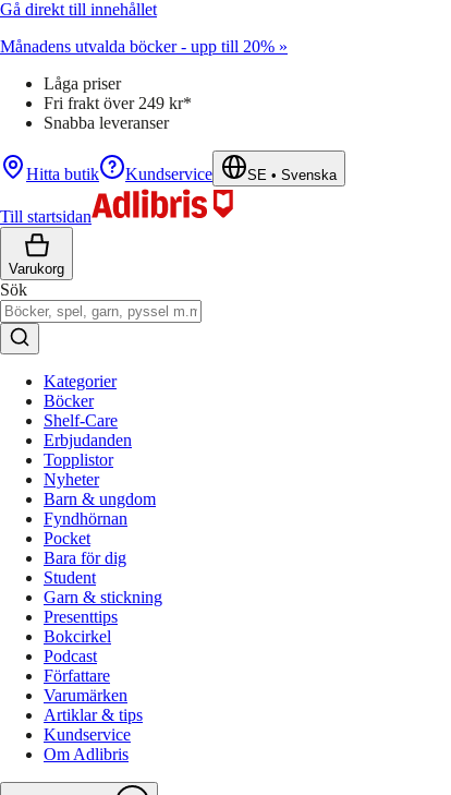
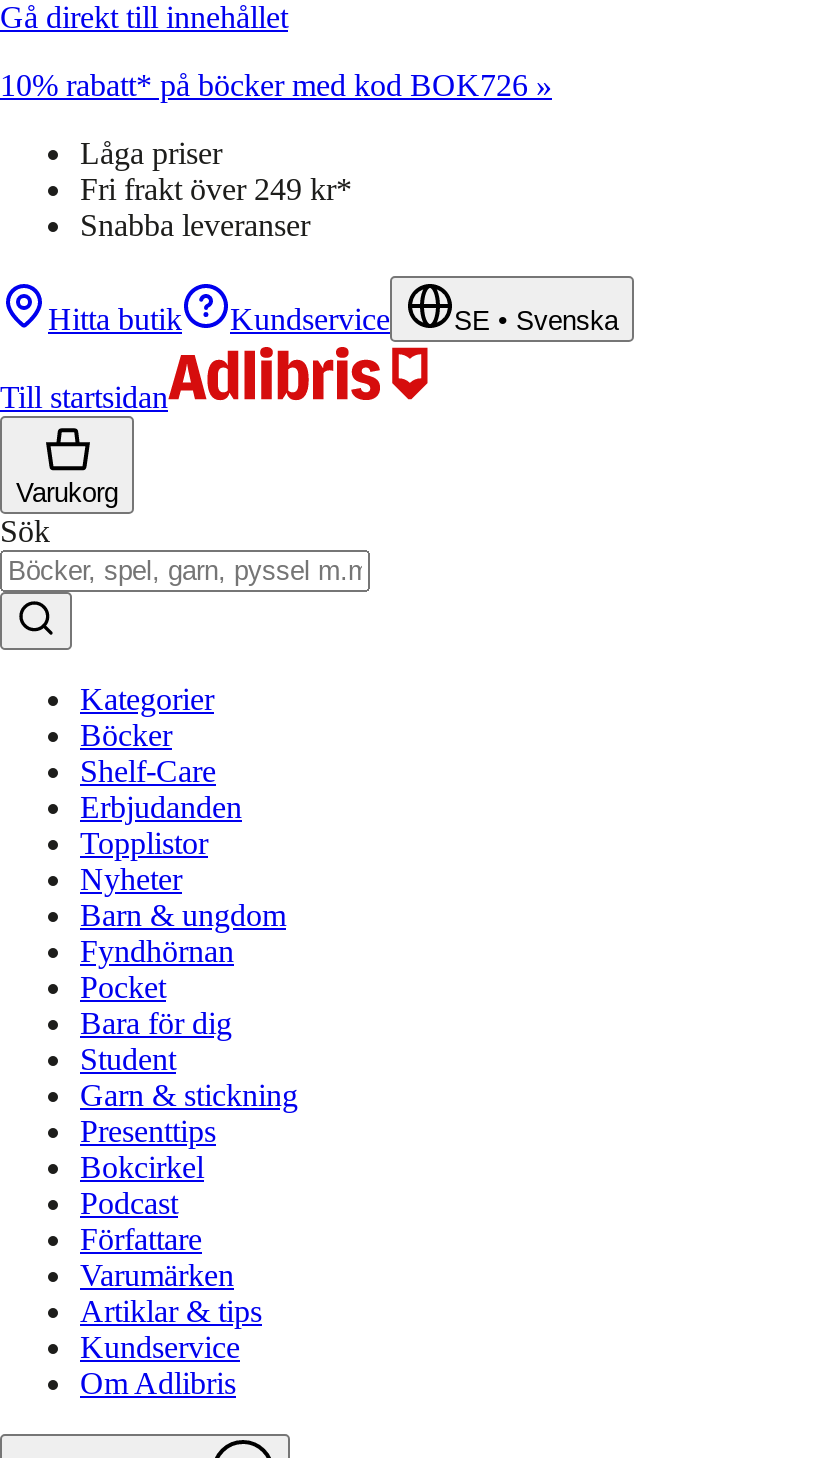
[0,37,288,56] Månadens utvalda böcker - upp till 20% » -> [0,68,552,102] 10% rabatt* på böcker med kod BOK726 »

